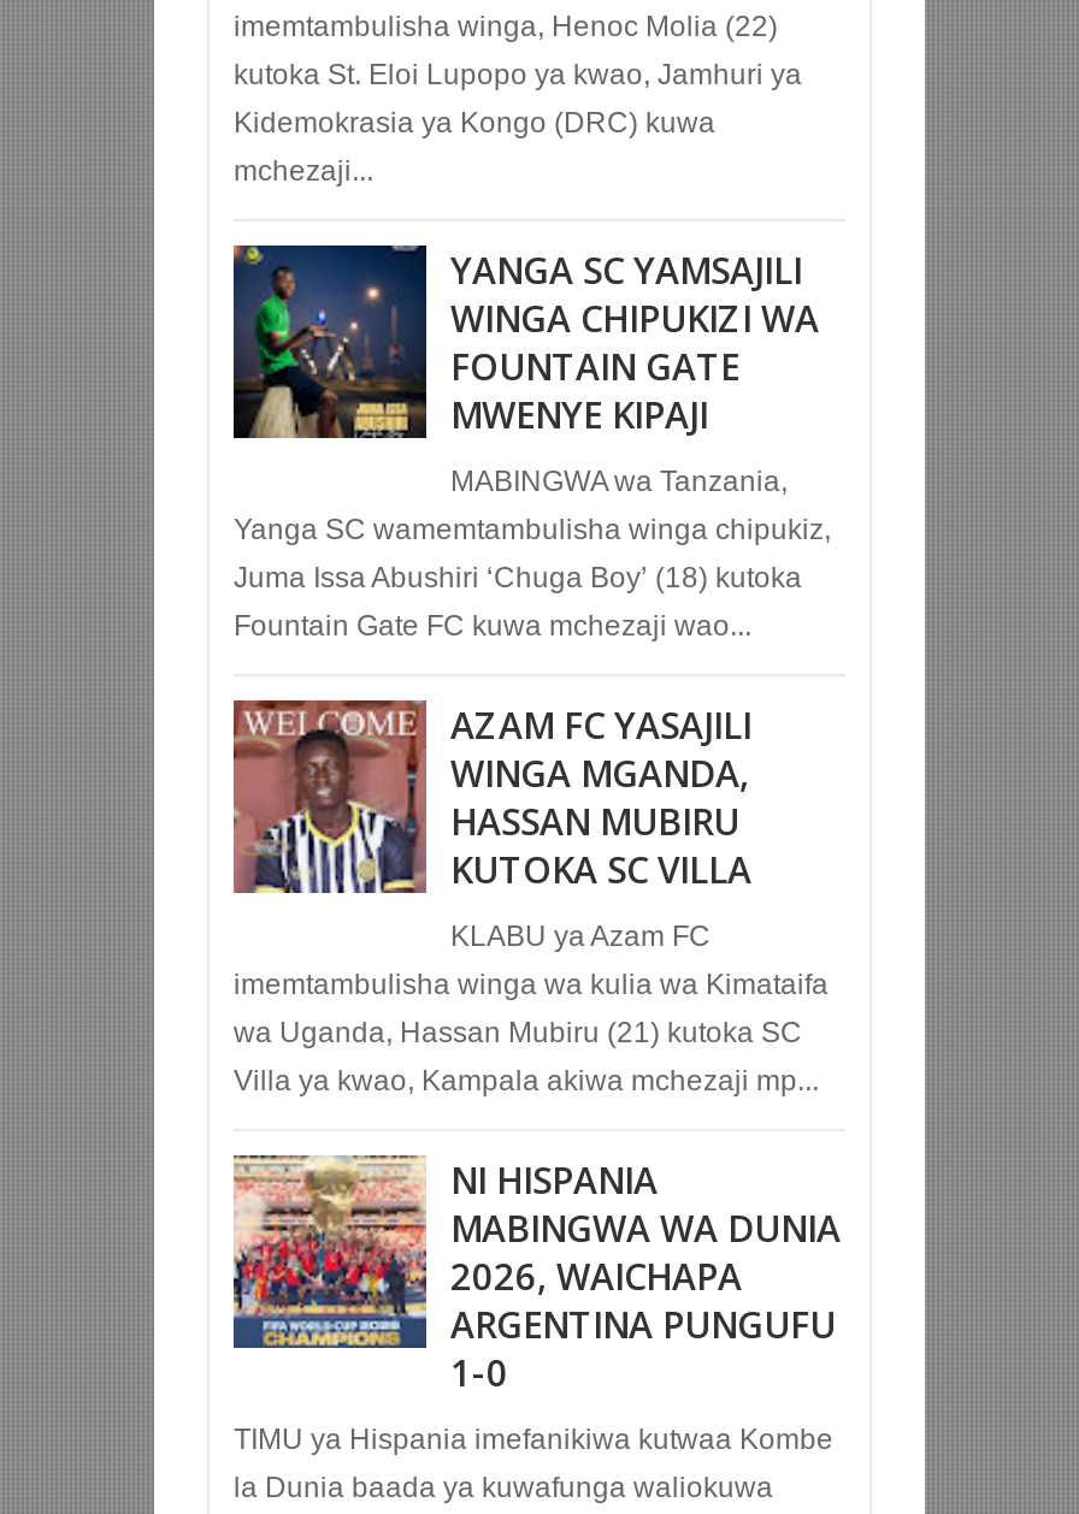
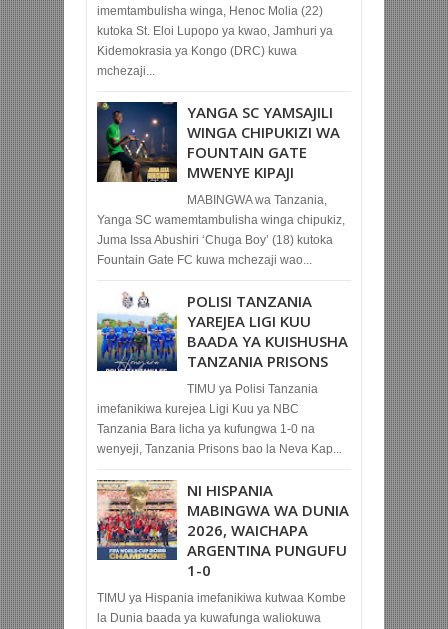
[231,698,829,1097] [image] | KLABU ya Azam FC | imemtambulisha winga wa kulia wa Kimataifa | wa Uganda, Hassan Mubiru (21) kutoka SC | Villa ya kwao, Kampala akiwa mchezaji mp... -> [96,291,342,456] [image] | TIMU ya Polisi Tanzania | imefanikiwa kurejea Ligi Kuu ya NBC | Tanzania Bara licha ya kufungwa 1-0 na | wenyeji, Tanzania Prisons bao la Neva Kap...
[450,700,751,893] AZAM FC YASAJILI | WINGA MGANDA, | HASSAN MUBIRU | KUTOKA SC VILLA -> [187,291,348,371] POLISI TANZANIA | YAREJEA LIGI KUU | BAADA YA KUISHUSHA | TANZANIA PRISONS

